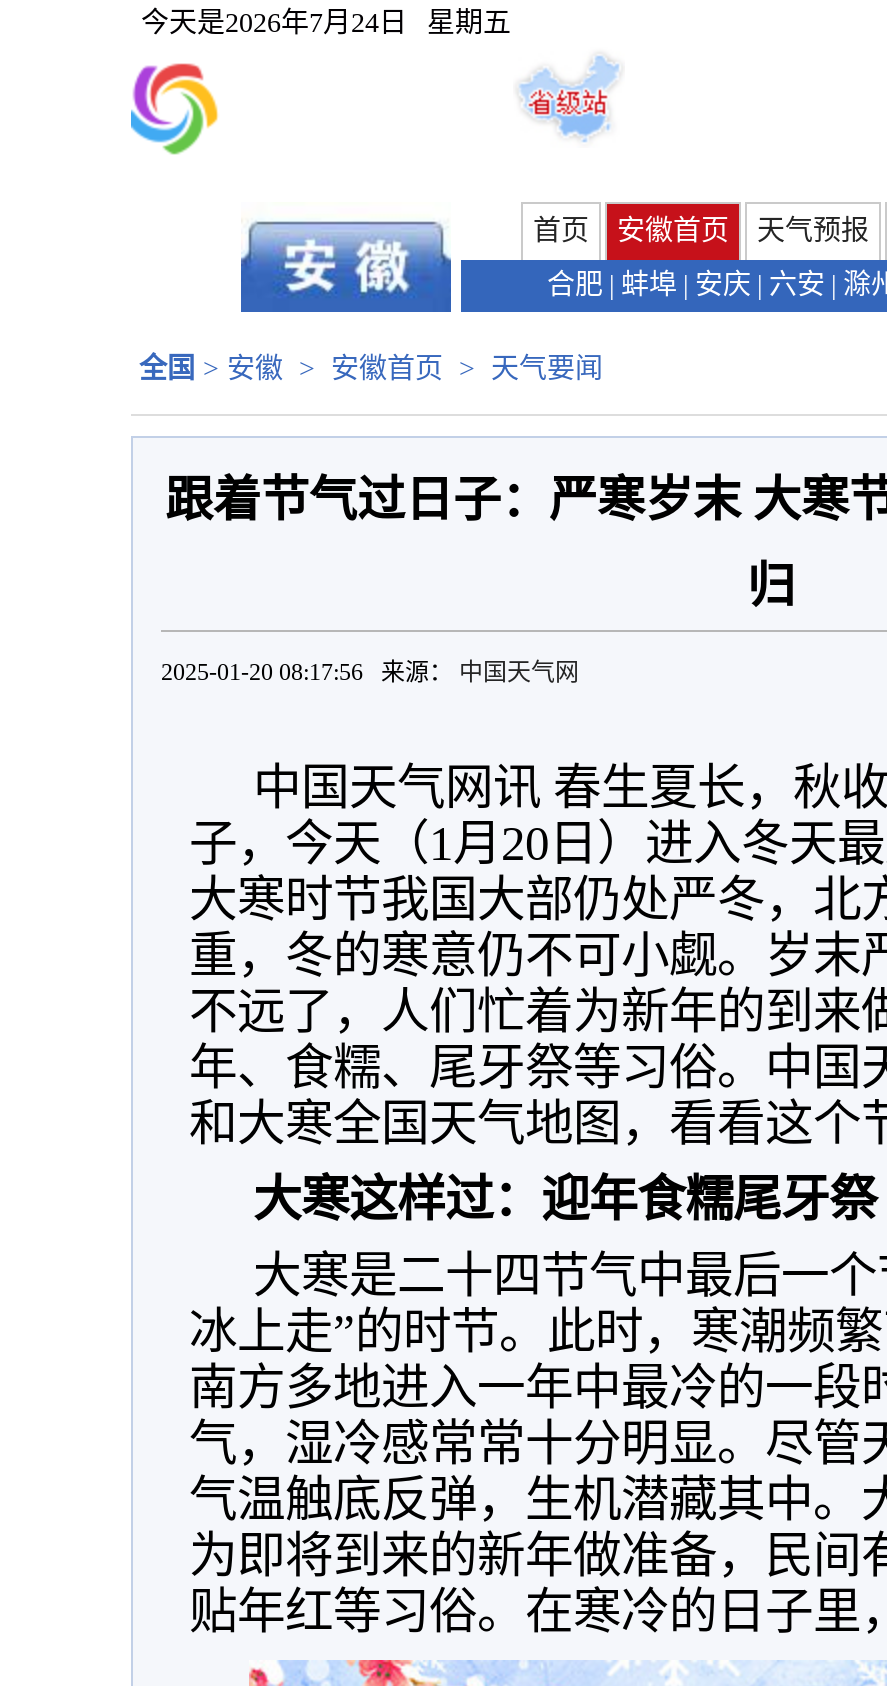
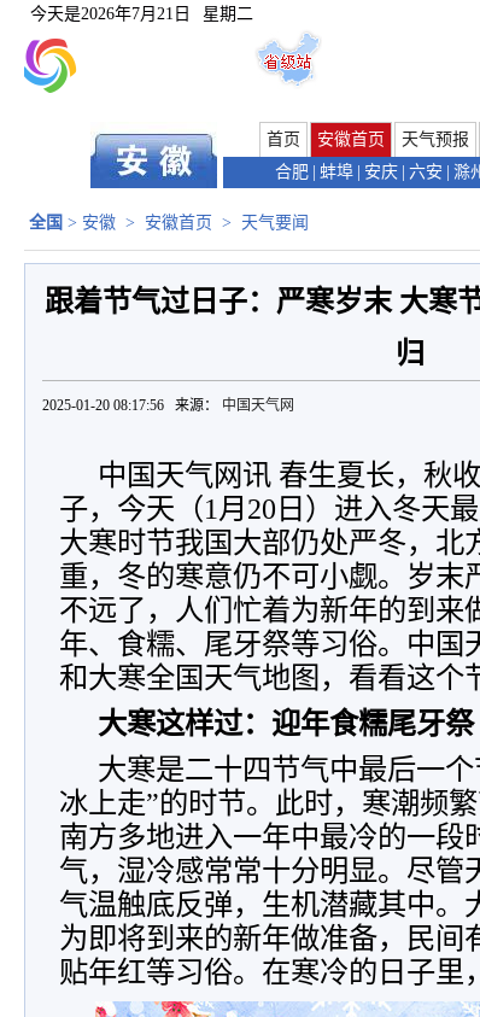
[141,8,407,38] 今天是2026年7月24日 -> [30,5,191,23] 今天是2026年7月21日
[427,8,511,38] 星期五 -> [203,5,253,23] 星期二

